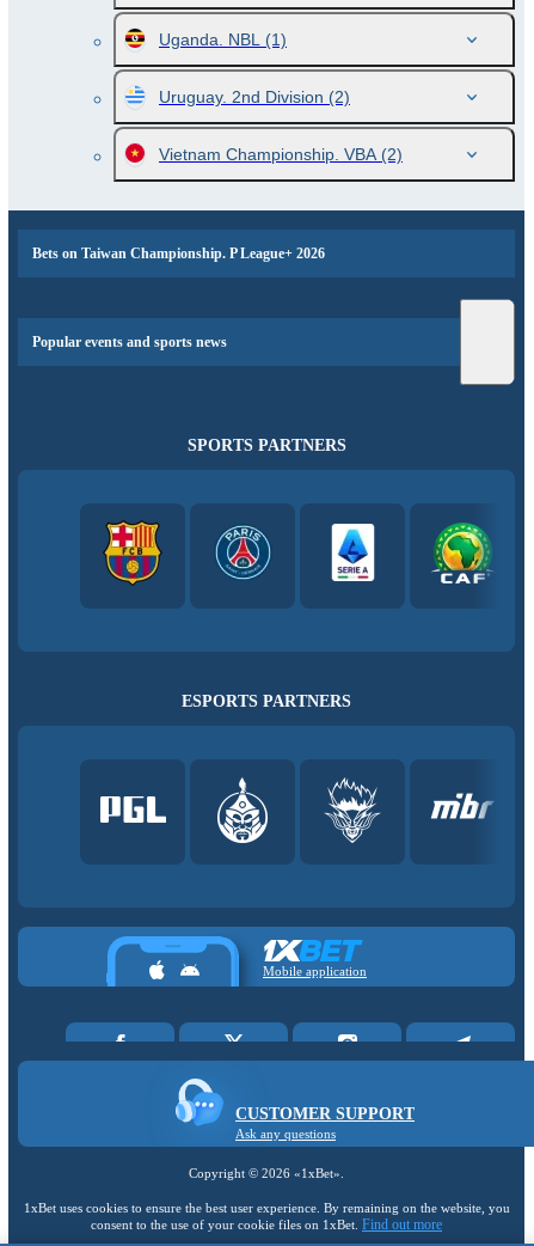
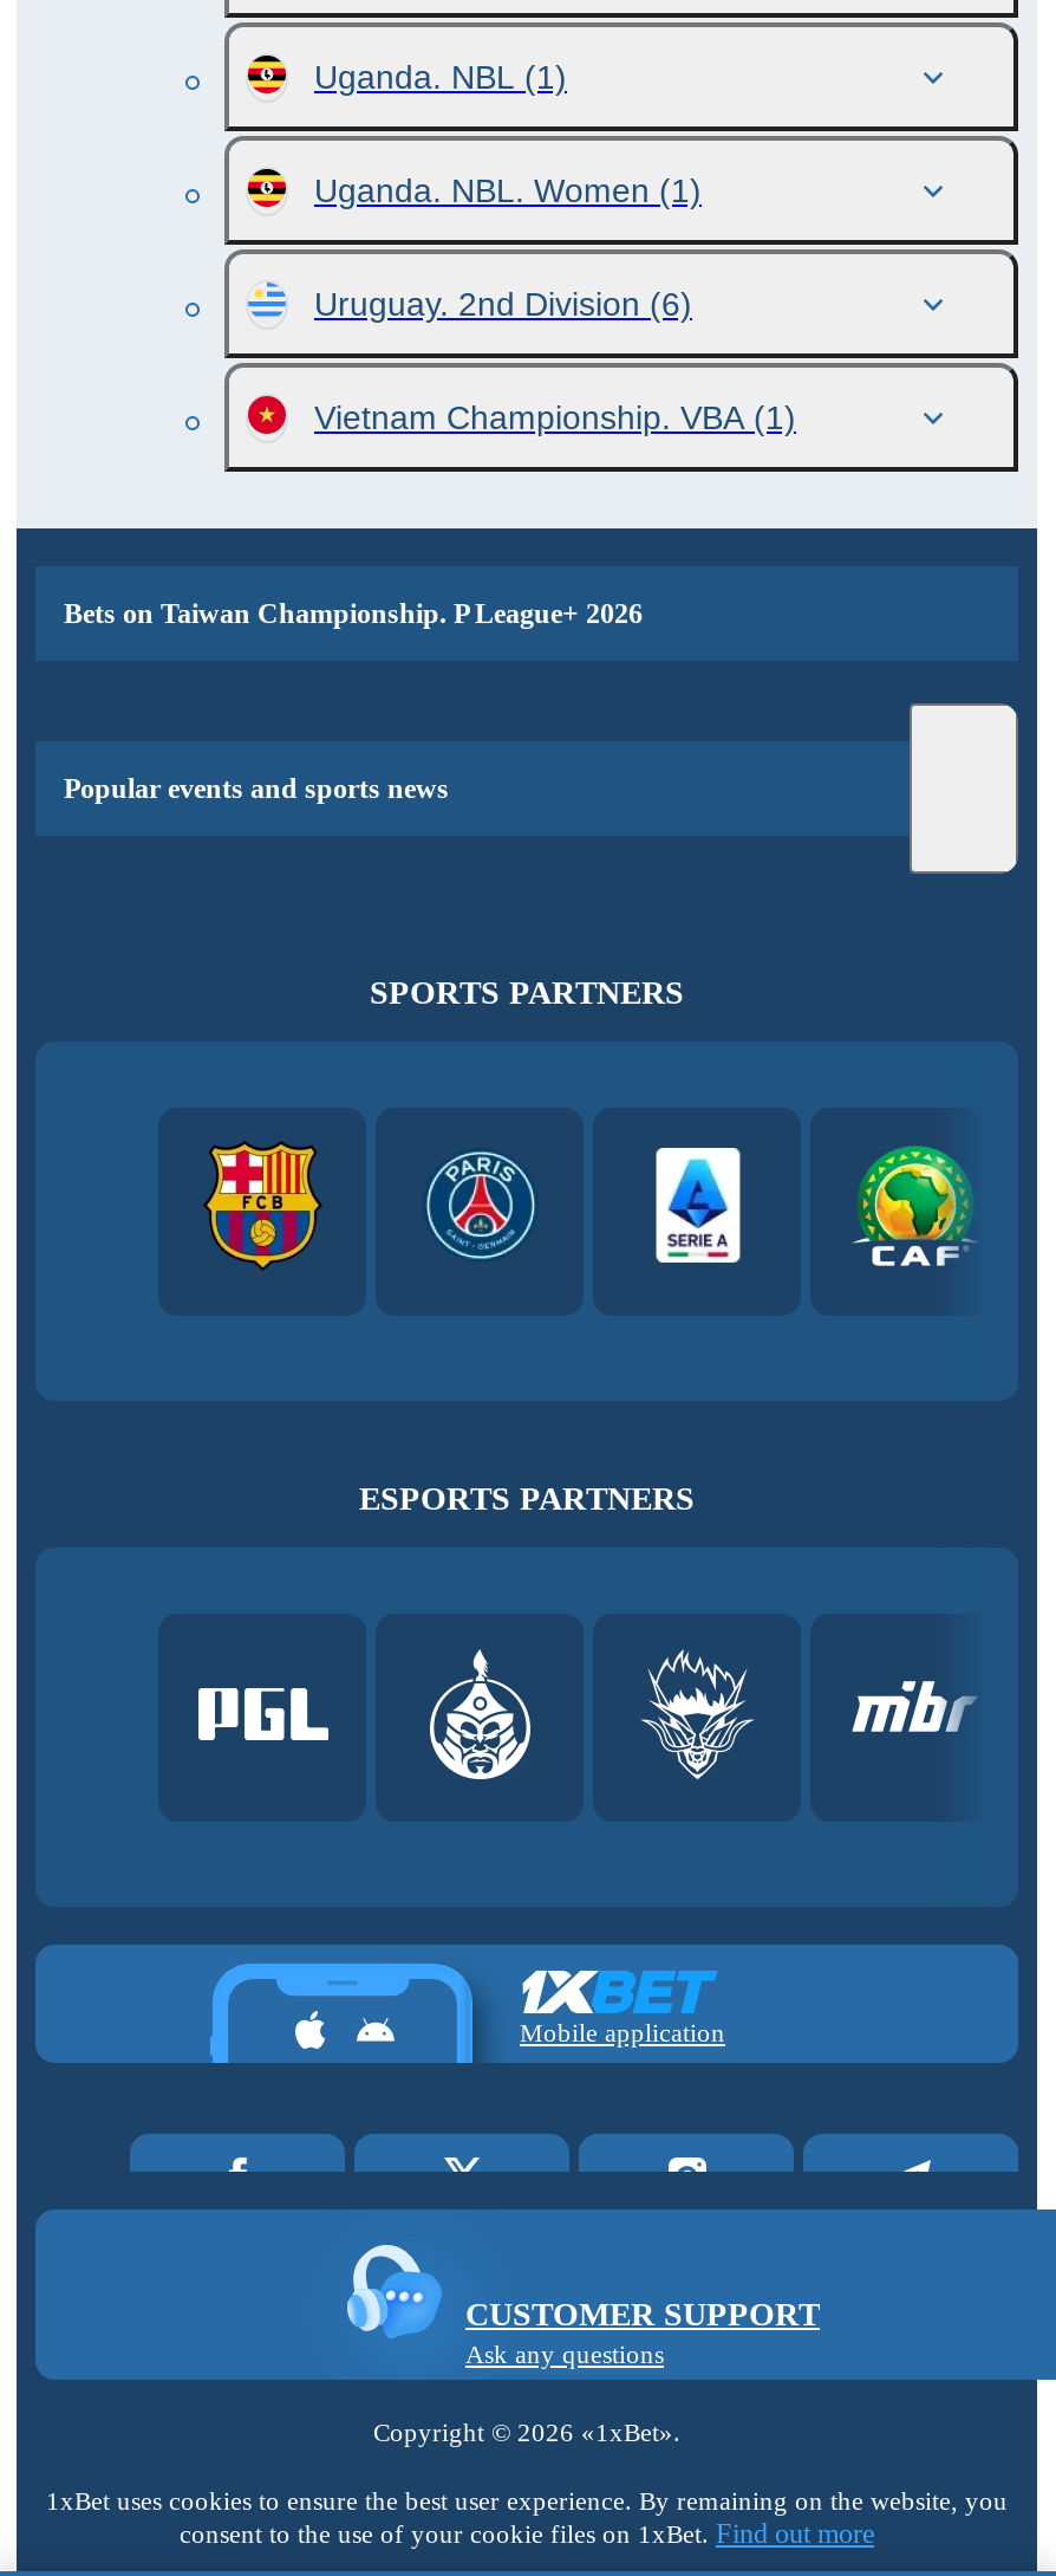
[159,87,403,164] Uruguay. 2nd Division (2) | Vietnam Championship. VBA (2) -> [314,171,796,436] Uganda. NBL. Women (1) | Uruguay. 2nd Division (6) | Vietnam Championship. VBA (1)

